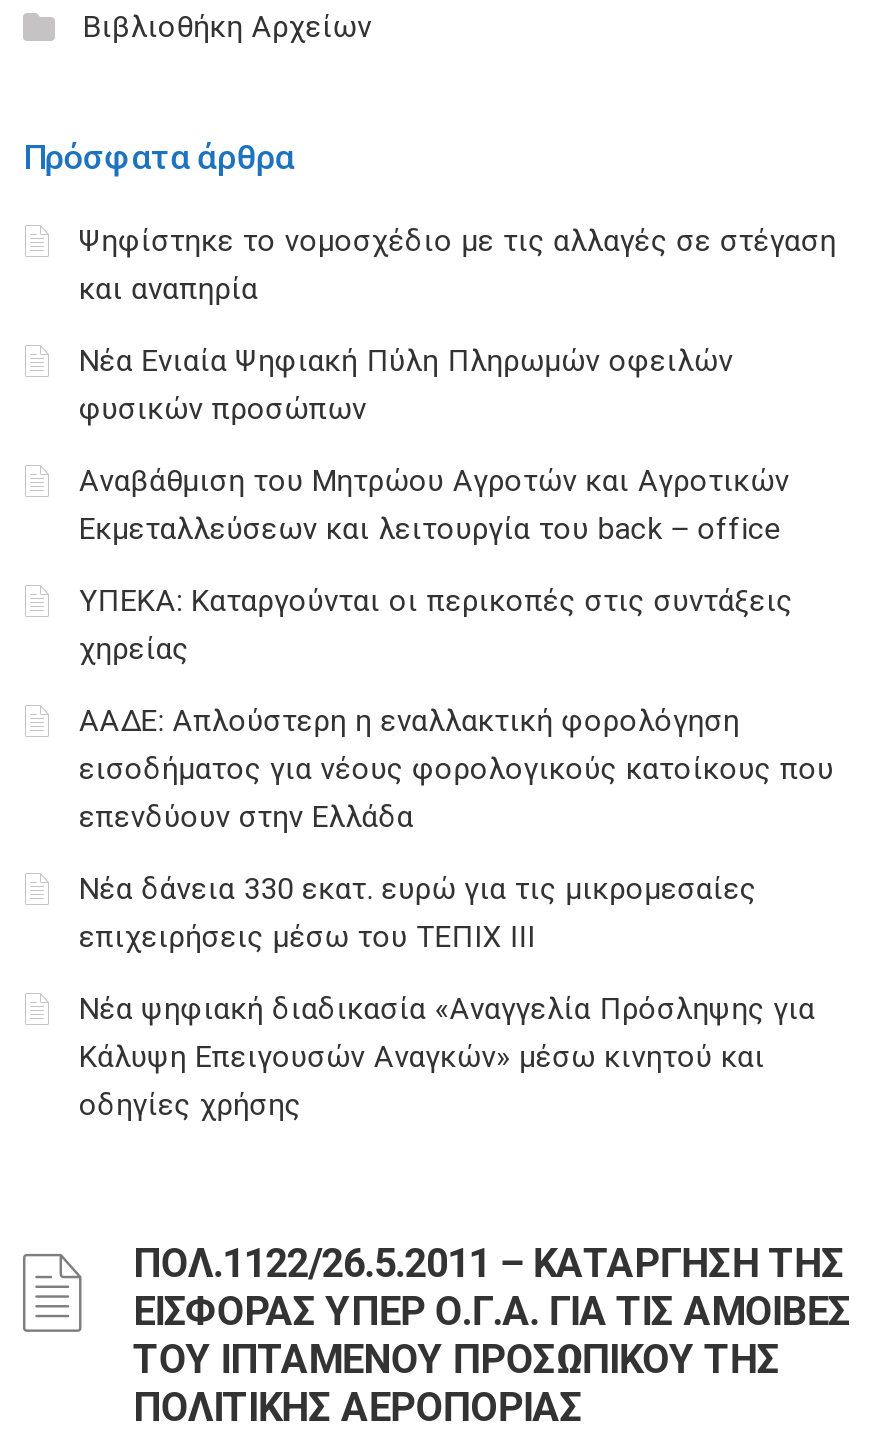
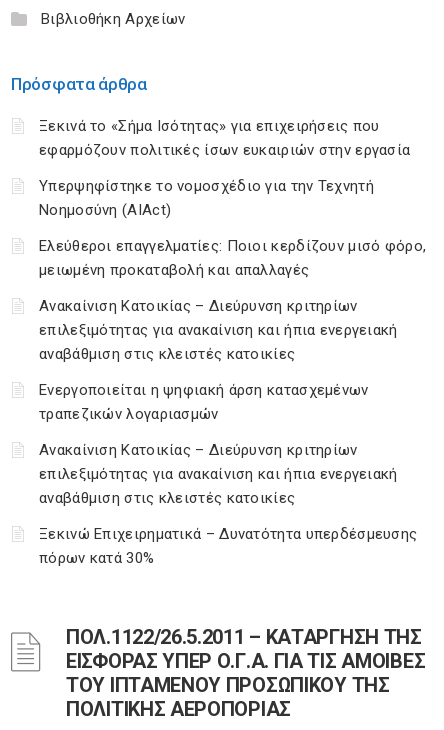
[79,223,836,307] Ψηφίστηκε το νομοσχέδιο με τις αλλαγές σε στέγαση | και αναπηρία -> [39,117,410,159] Ξεκινά το «Σήμα Ισότητας» για επιχειρήσεις που | εφαρμόζουν πολιτικές ίσων ευκαιριών στην εργασία
[79,343,733,427] Νέα Ενιαία Ψηφιακή Πύλη Πληρωμών οφειλών | φυσικών προσώπων -> [39,177,374,219] Υπερψηφίστηκε το νομοσχέδιο για την Τεχνητή | Νοημοσύνη (AIAct)
[79,463,789,547] Αναβάθμιση του Μητρώου Αγροτών και Αγροτικών | Εκμεταλλεύσεων και λειτουργία του back – office -> [39,237,426,279] Ελεύθεροι επαγγελματίες: Ποιοι κερδίζουν μισό φόρο, | μειωμένη προκαταβολή και απαλλαγές
[79,583,793,667] ΥΠΕΚΑ: Καταργούνται οι περικοπές στις συντάξεις | χηρείας -> [39,297,398,363] Ανακαίνιση Κατοικίας – Διεύρυνση κριτηρίων | επιλεξιμότητας για ανακαίνιση και ήπια ενεργειακή | αναβάθμιση στις κλειστές κατοικίες
[79,703,834,835] ΑΑΔΕ: Απλούστερη η εναλλακτική φορολόγηση | εισοδήματος για νέους φορολογικούς κατοίκους που | επενδύουν στην Ελλάδα -> [39,381,369,423] Ενεργοποιείται η ψηφιακή άρση κατασχεμένων | τραπεζικών λογαριασμών
[79,871,757,955] Νέα δάνεια 330 εκατ. ευρώ για τις μικρομεσαίες | επιχειρήσεις μέσω του ΤΕΠΙΧ ΙΙΙ -> [39,441,398,507] Ανακαίνιση Κατοικίας – Διεύρυνση κριτηρίων | επιλεξιμότητας για ανακαίνιση και ήπια ενεργειακή | αναβάθμιση στις κλειστές κατοικίες
[79,991,815,1123] Νέα ψηφιακή διαδικασία «Αναγγελία Πρόσληψης για | Κάλυψη Επειγουσών Αναγκών» μέσω κινητού και | οδηγίες χρήσης -> [39,525,417,567] Ξεκινώ Επιχειρηματικά – Δυνατότητα υπερδέσμευσης | πόρων κατά 30%

